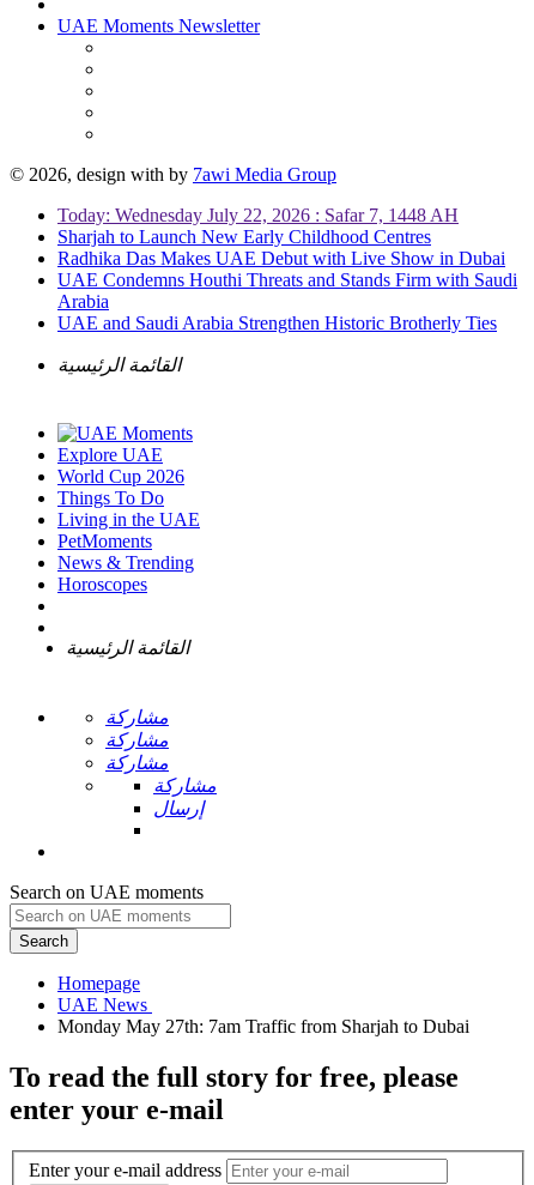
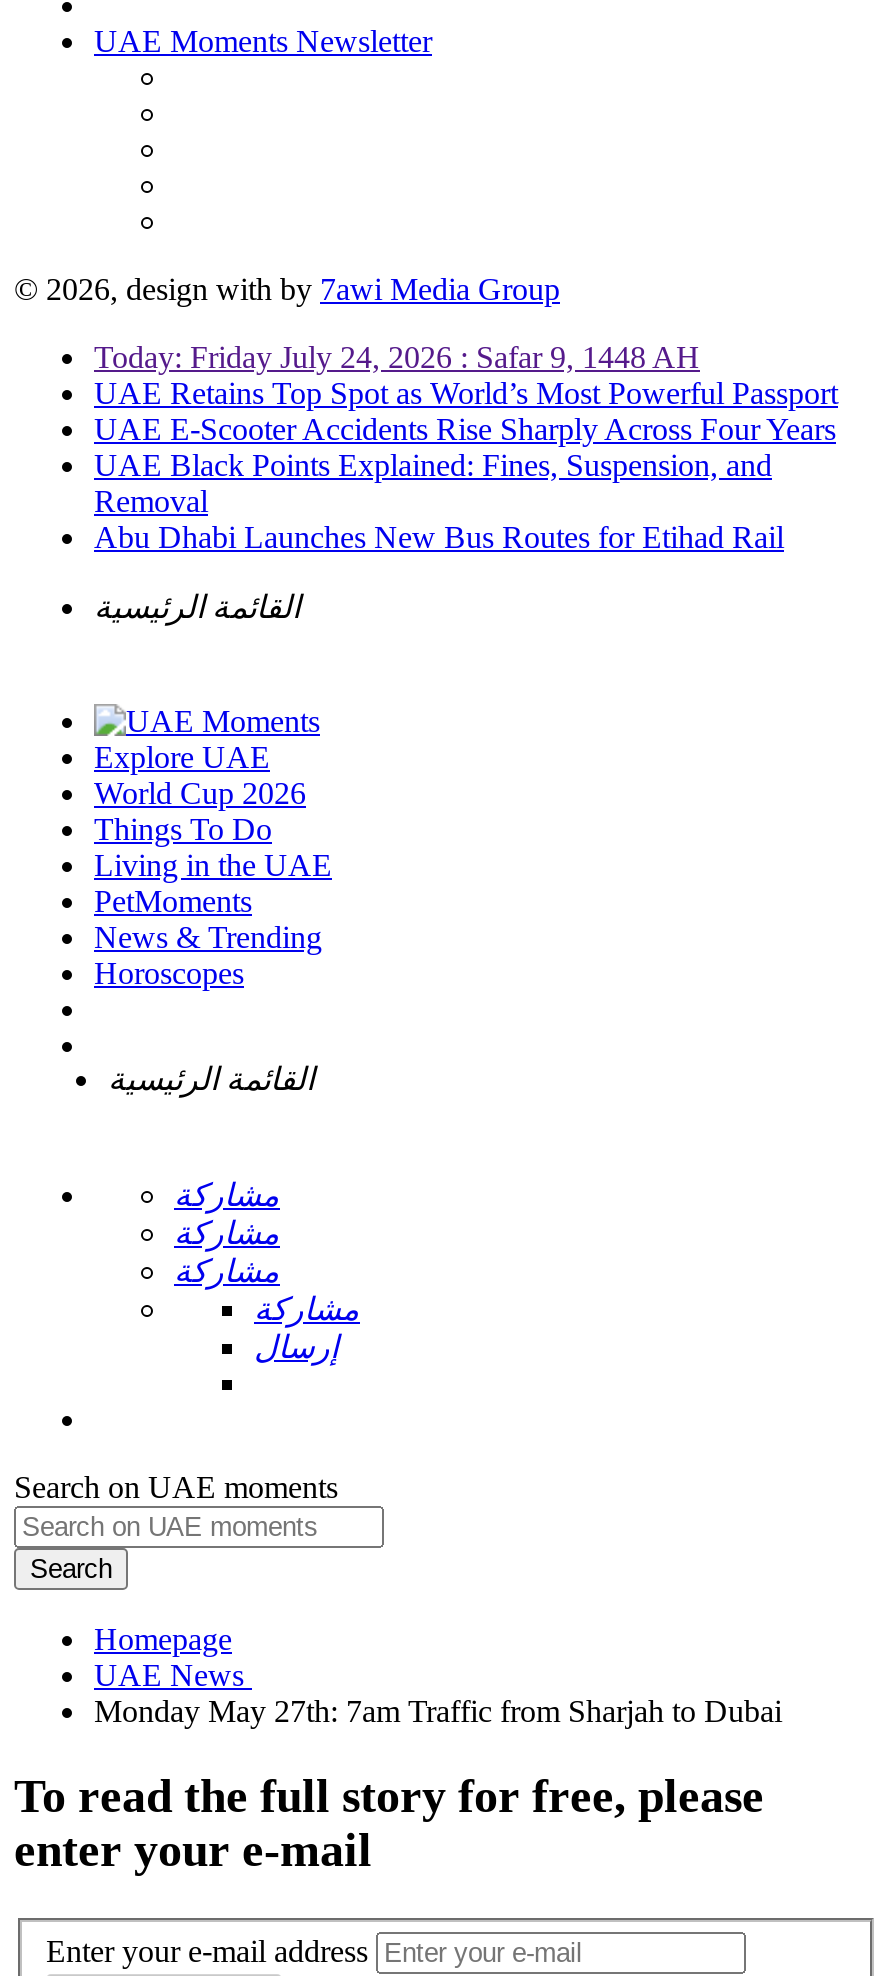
[57,205,517,333] Today: Wednesday July 22, 2026 : Safar 7, 1448 AH | Sharjah to Launch New Early Childhood Centres | Radhika Das Makes UAE Debut with Live Show in Dubai | UAE Condemns Houthi Threats and Stands Firm with Saudi | Arabia | UAE and Saudi Arabia Strengthen Historic Brotherly Ties -> [94,340,838,554] Today: Friday July 24, 2026 : Safar 9, 1448 AH | UAE Retains Top Spot as World’s Most Powerful Passport | UAE E-Scooter Accidents Rise Sharply Across Four Years | UAE Black Points Explained: Fines, Suspension, and | Removal | Abu Dhabi Launches New Bus Routes for Etihad Rail

